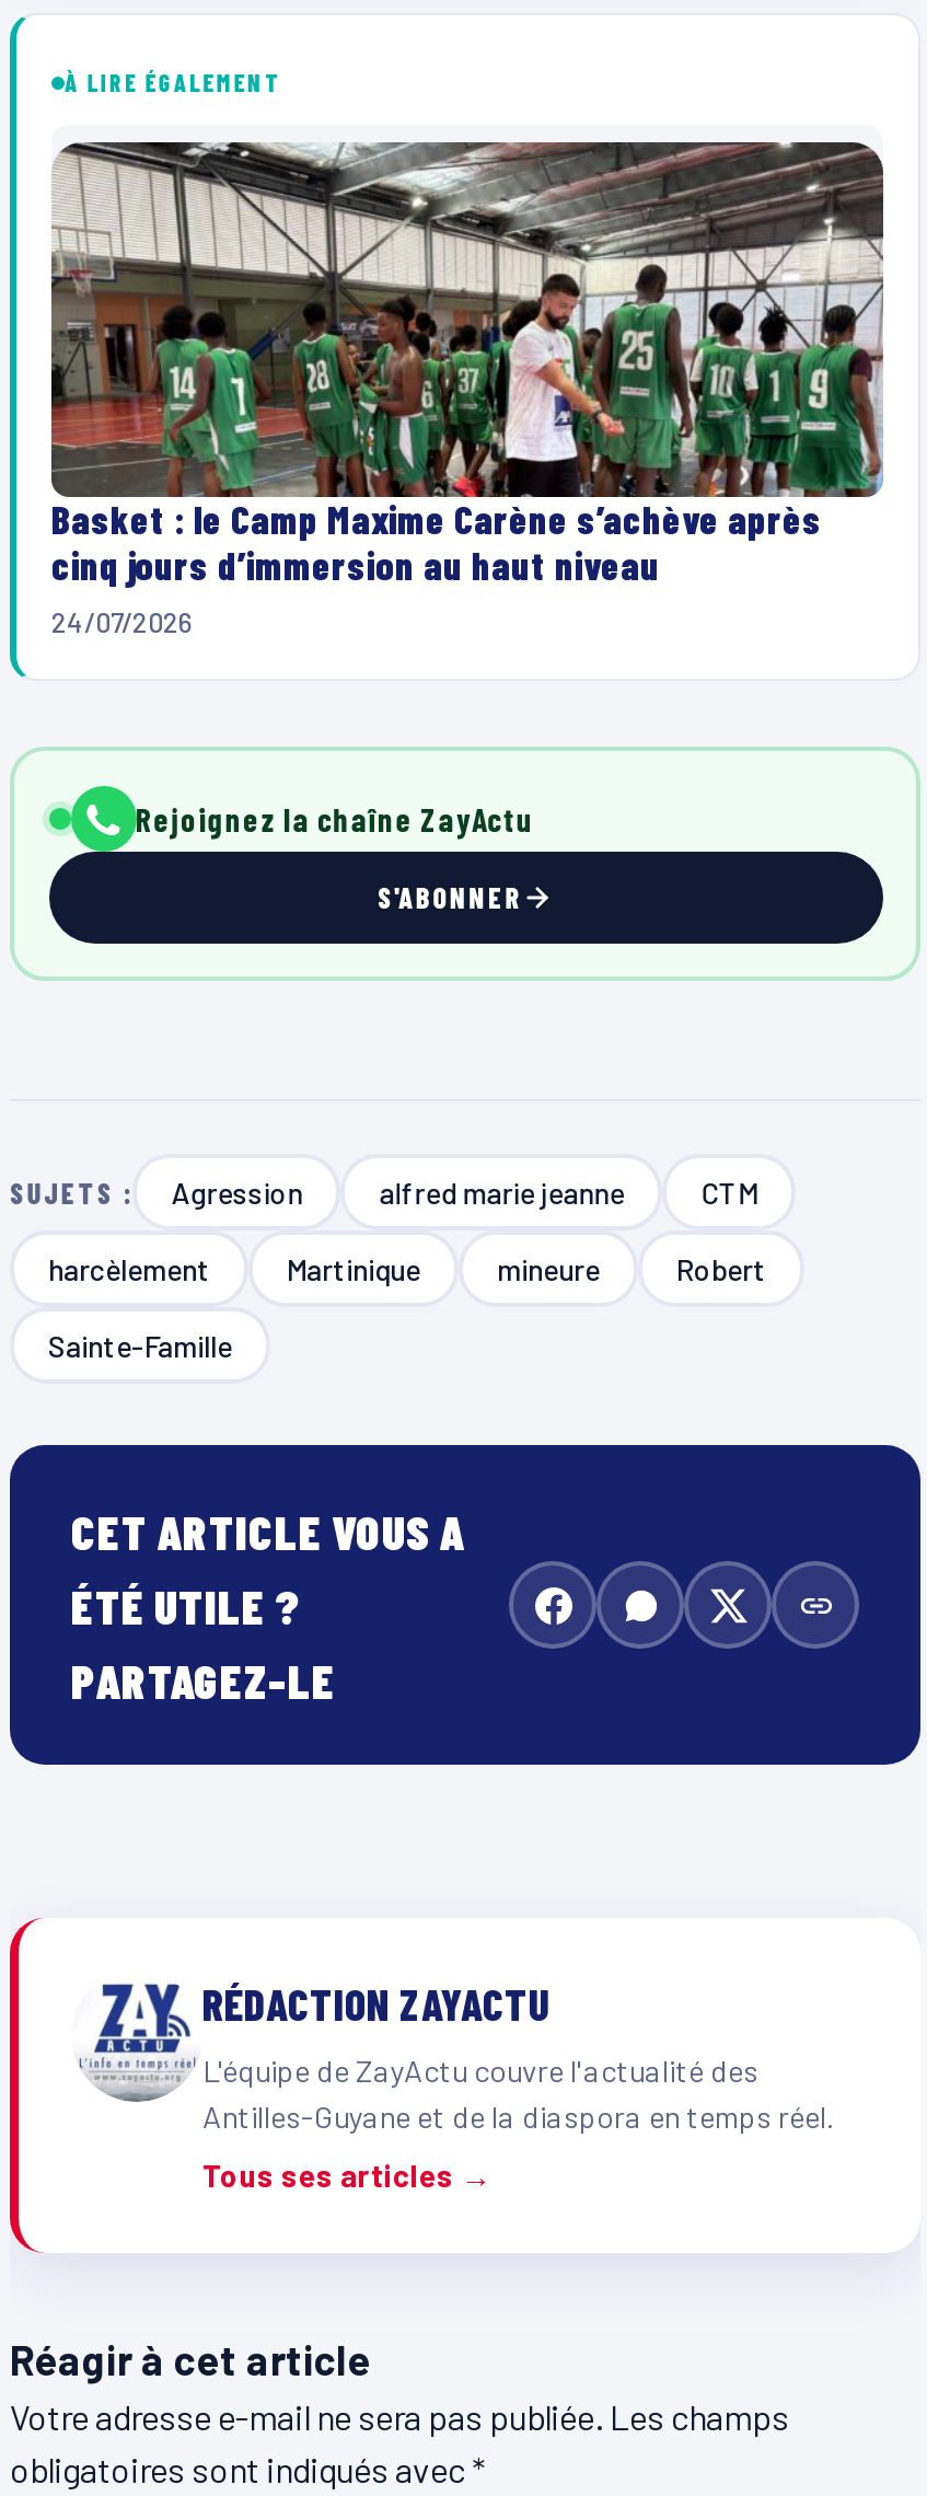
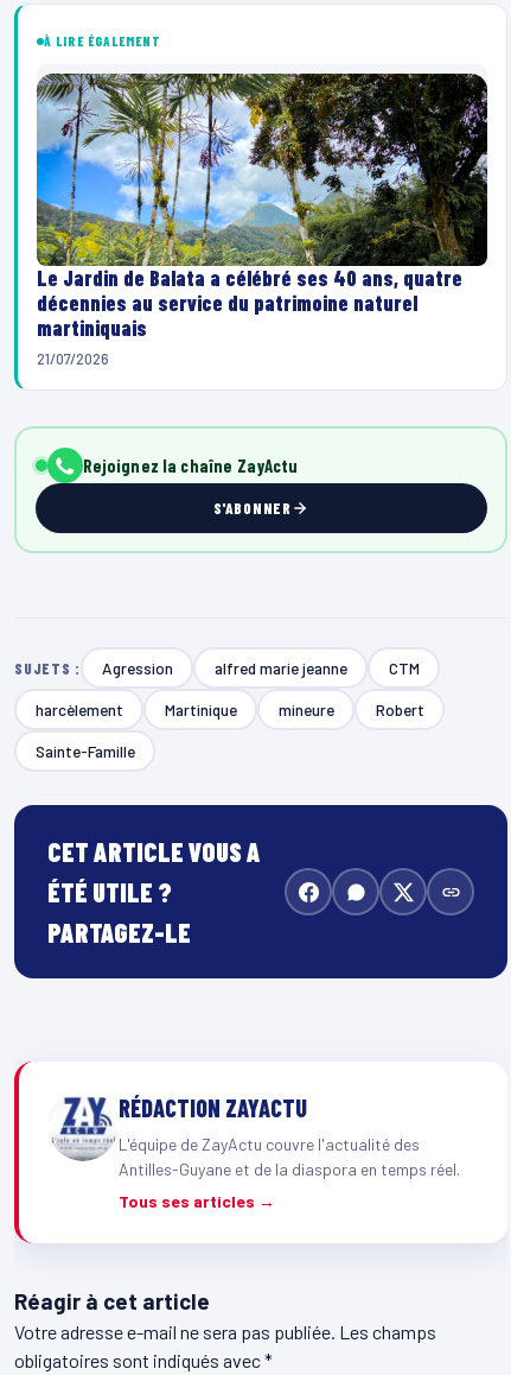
[49,142,885,640] [image] | Basket : le Camp Maxime Carène s’achève après | cinq jours d’immersion au haut niveau | 24/07/2026 -> [36,72,488,368] [image] | Le Jardin de Balata a célébré ses 40 ans, quatre | décennies au service du patrimoine naturel | martiniquais | 21/07/2026

